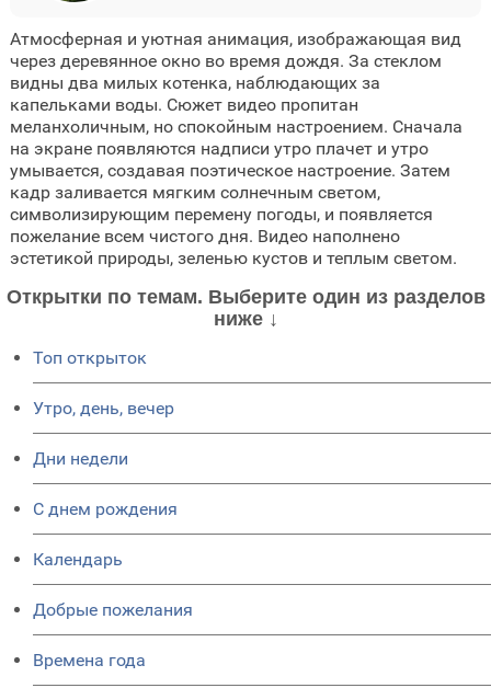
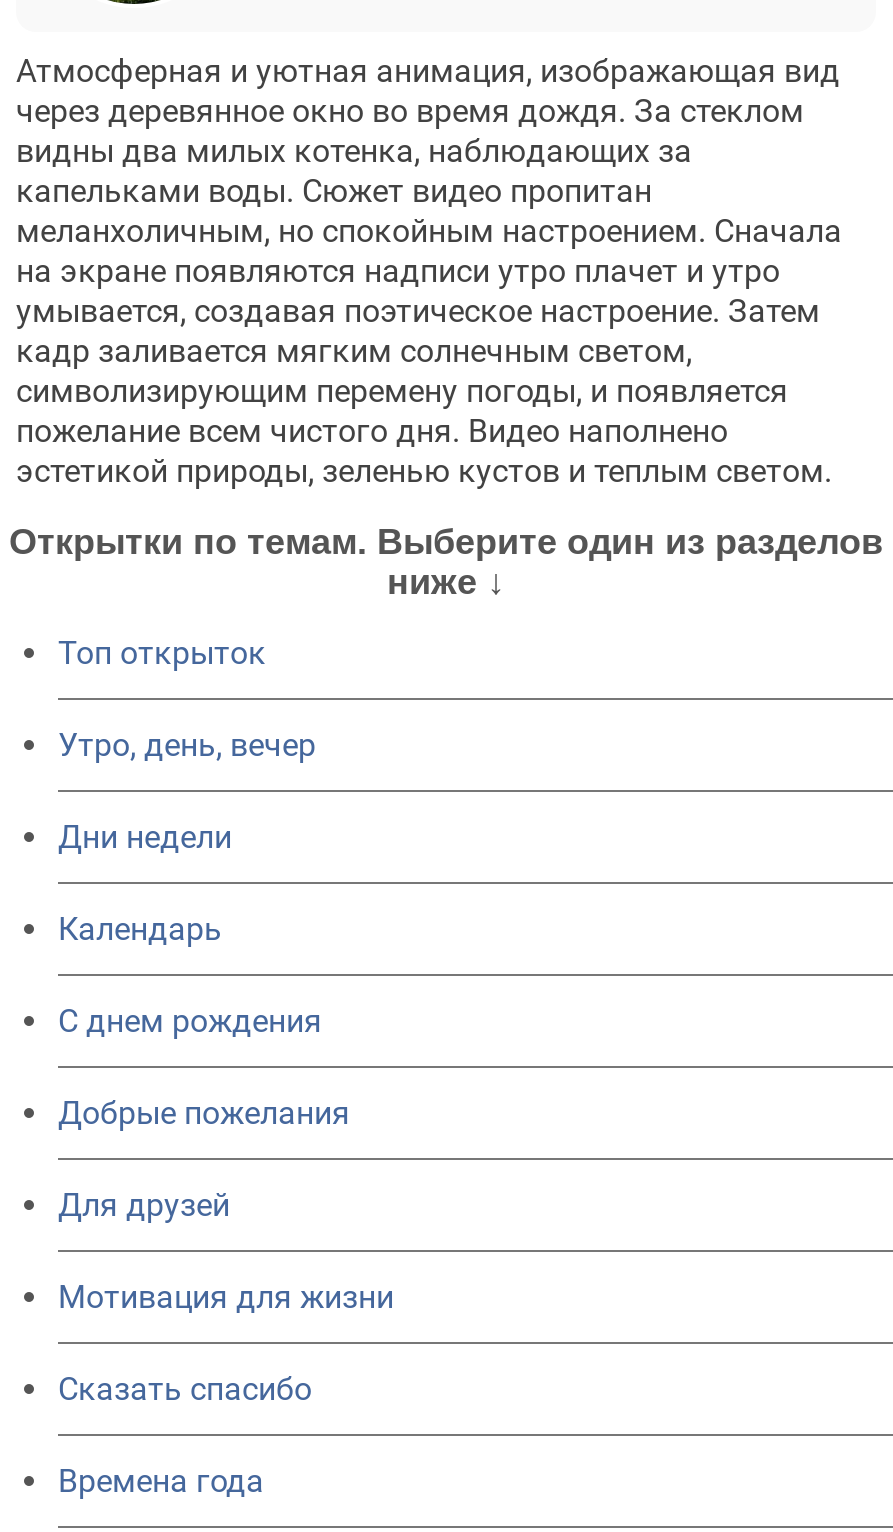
moved [33,548,123,569] -> [58,909,222,947]: Календарь
none -> [58,1185,394,1407] Для друзей | Мотивация для жизни | Сказать спасибо

